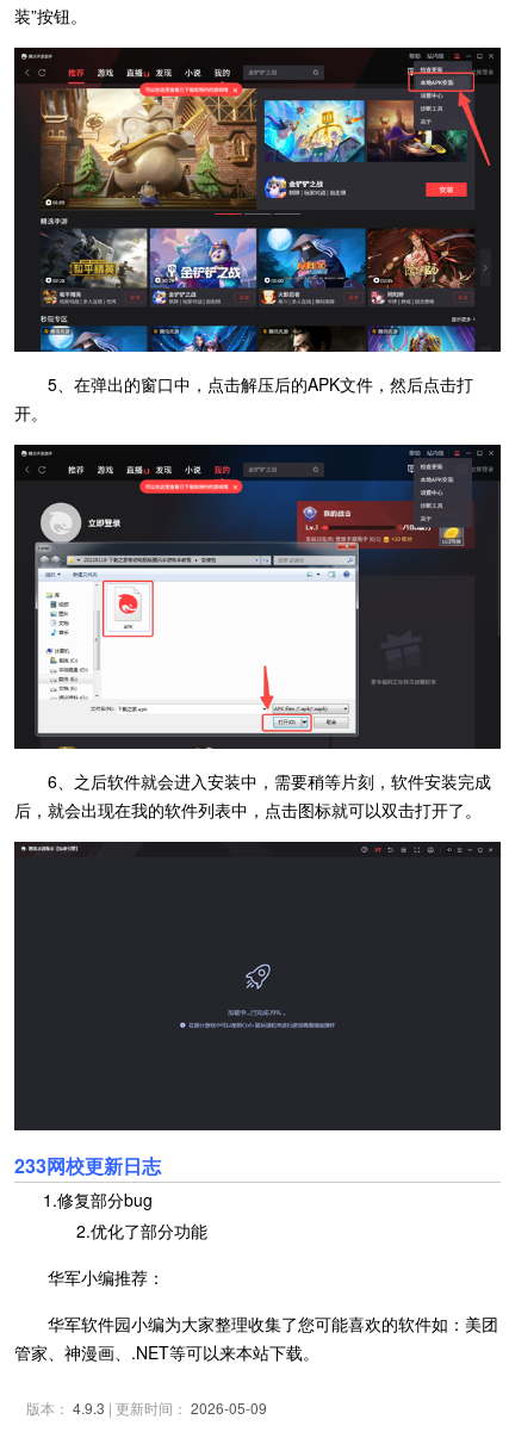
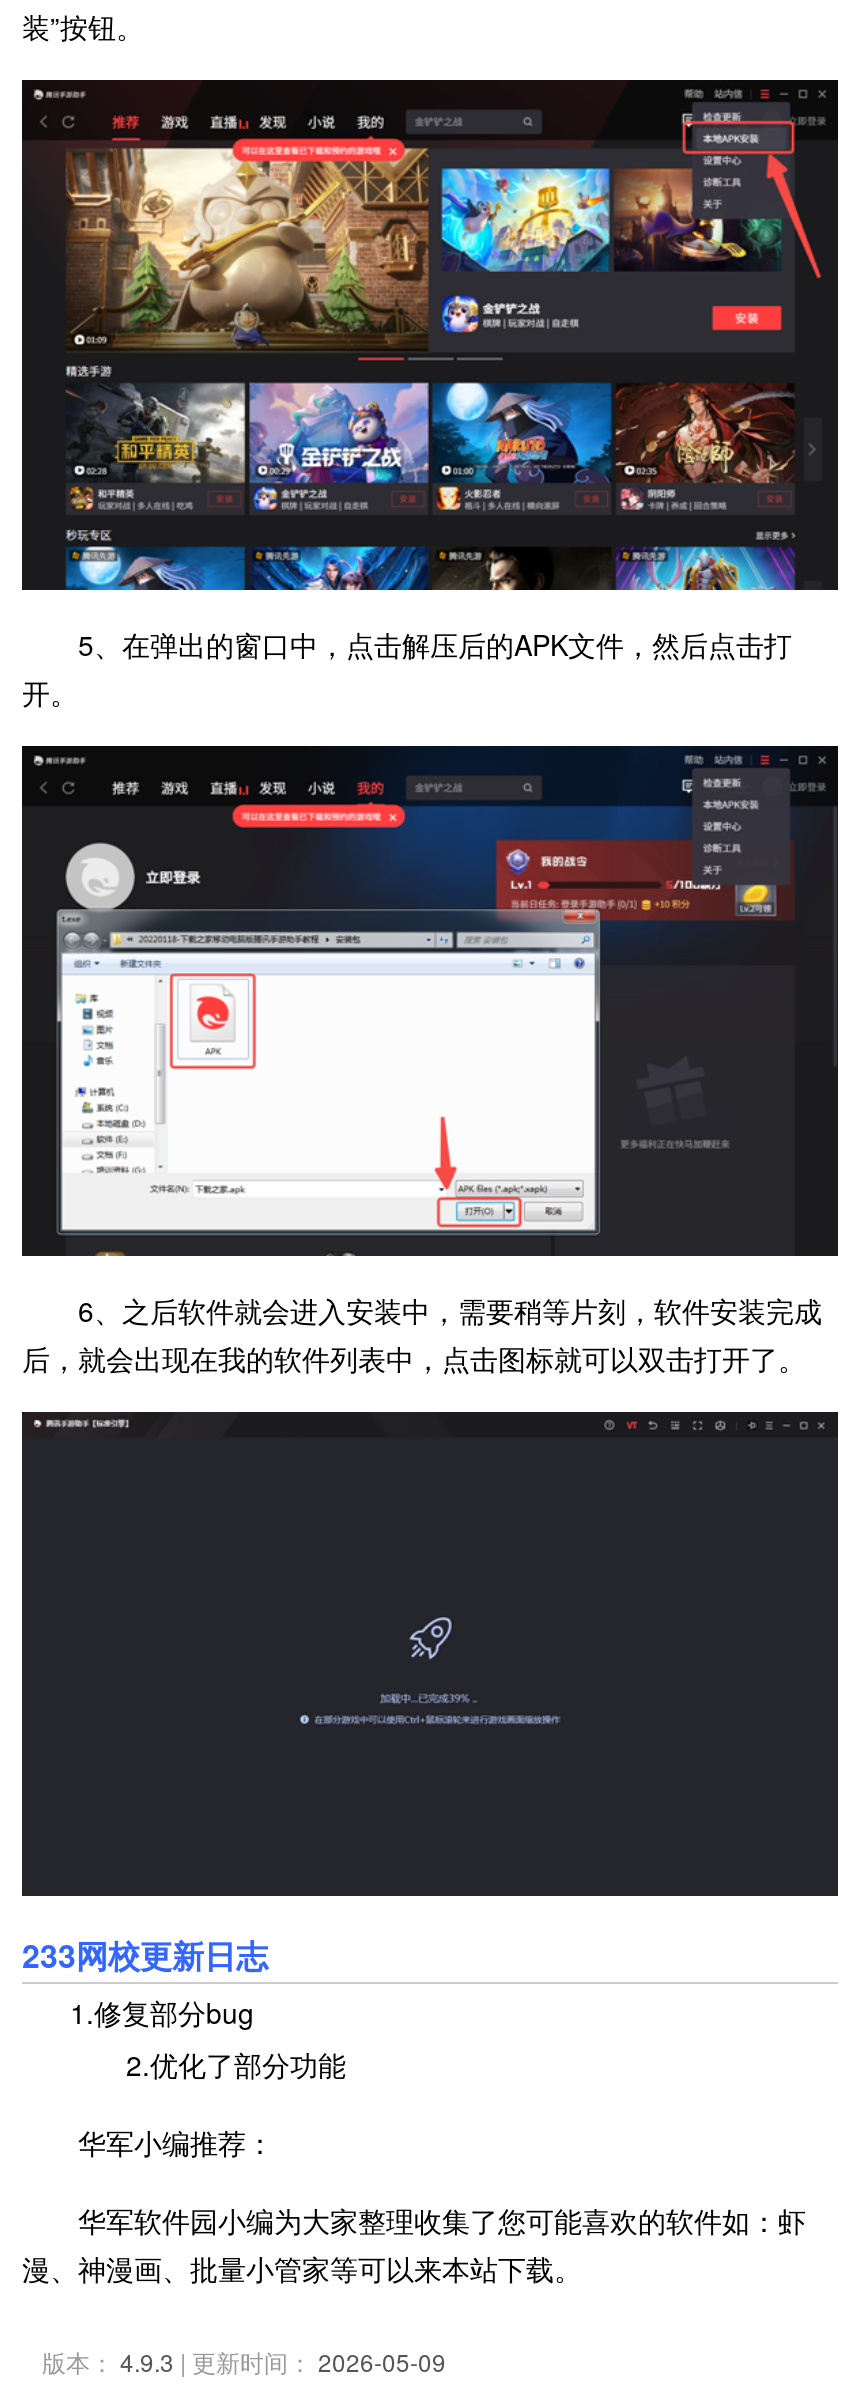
[14,1312,498,1364] 华军软件园小编为大家整理收集了您可能喜欢的软件如：美团 | 管家、神漫画、.NET等可以来本站下载。 -> [22,2200,806,2288] 华军软件园小编为大家整理收集了您可能喜欢的软件如：虾 | 漫、神漫画、批量小管家等可以来本站下载。

